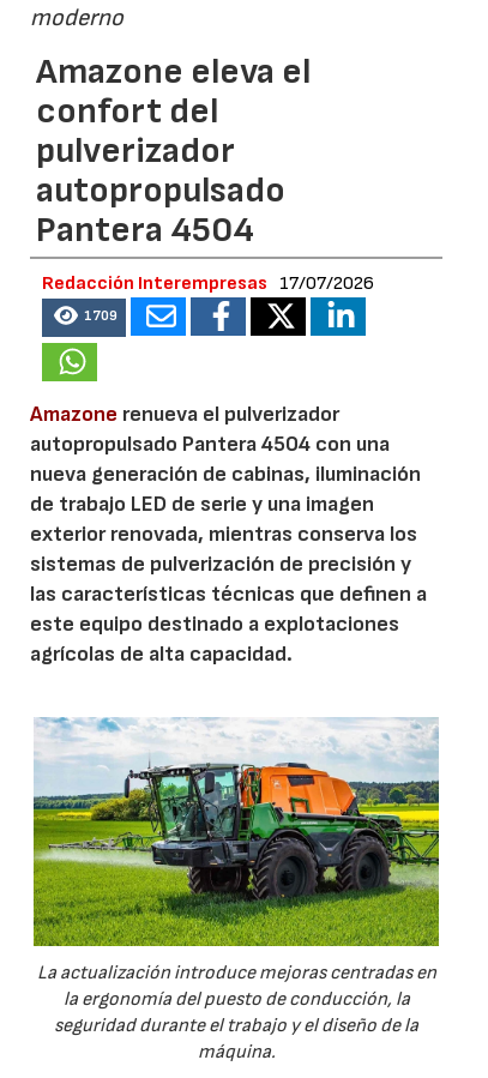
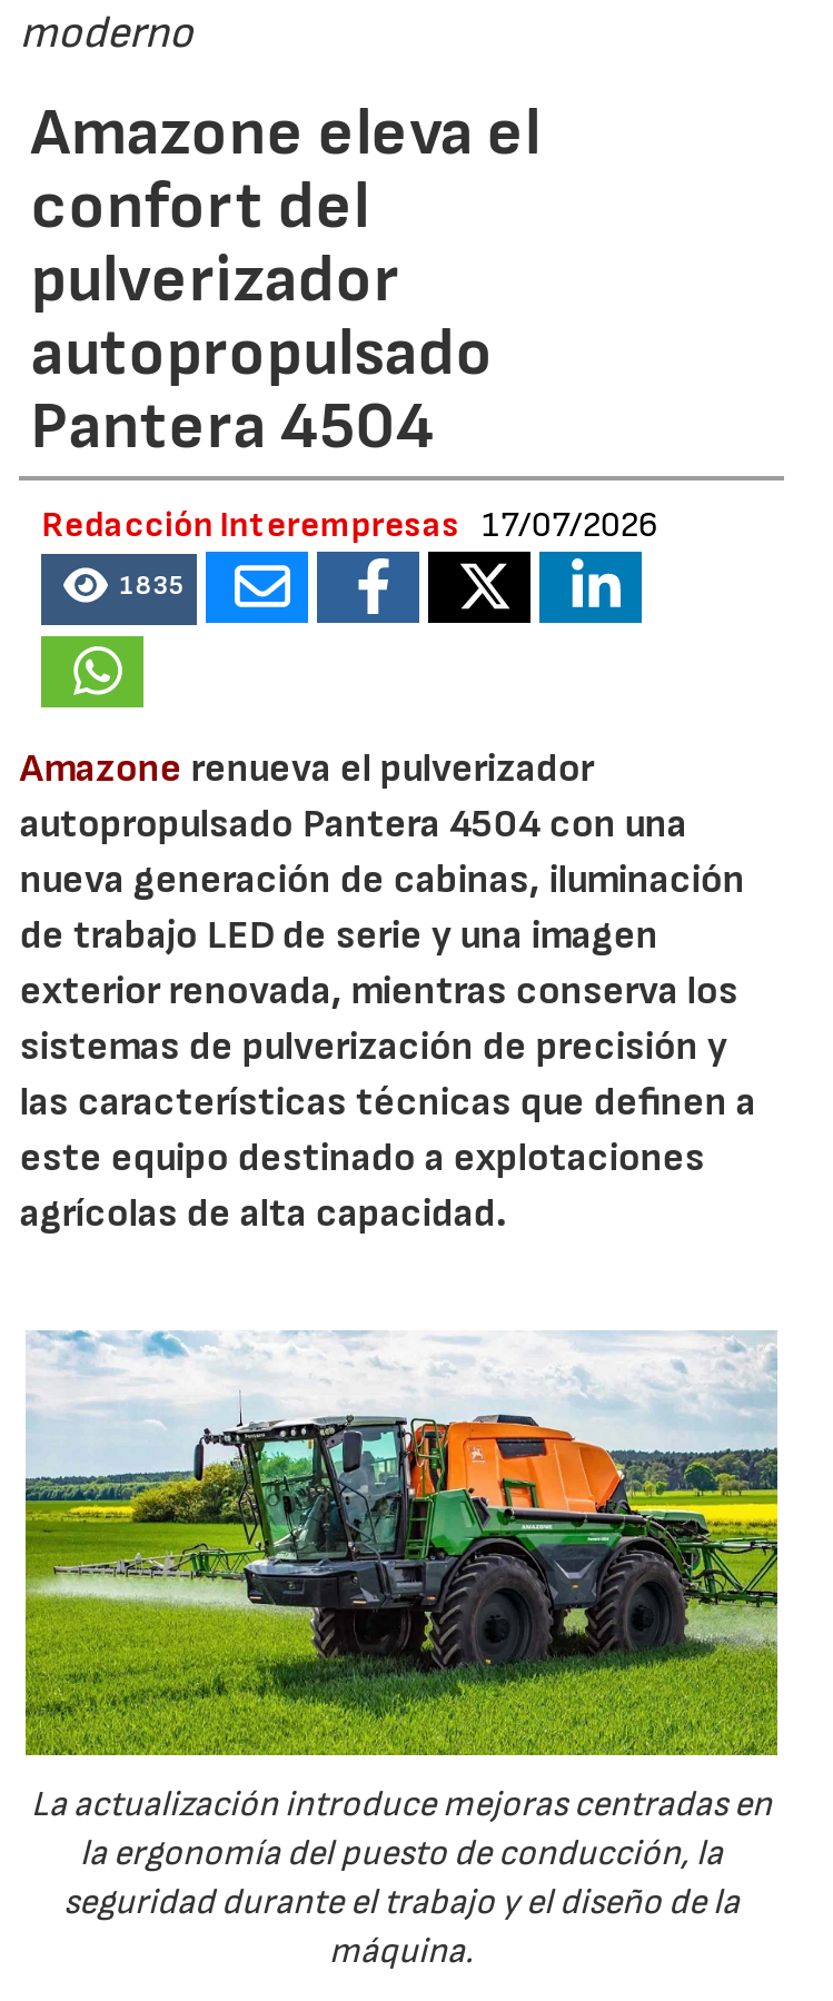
[84,307,118,325] 1709 -> [120,569,184,602] 1835

